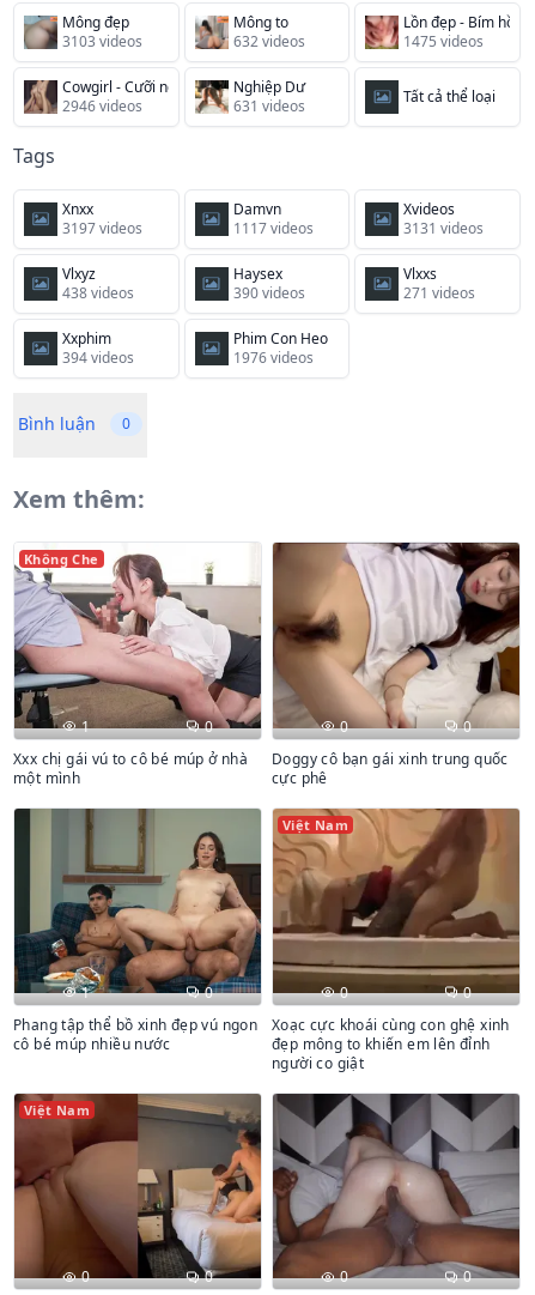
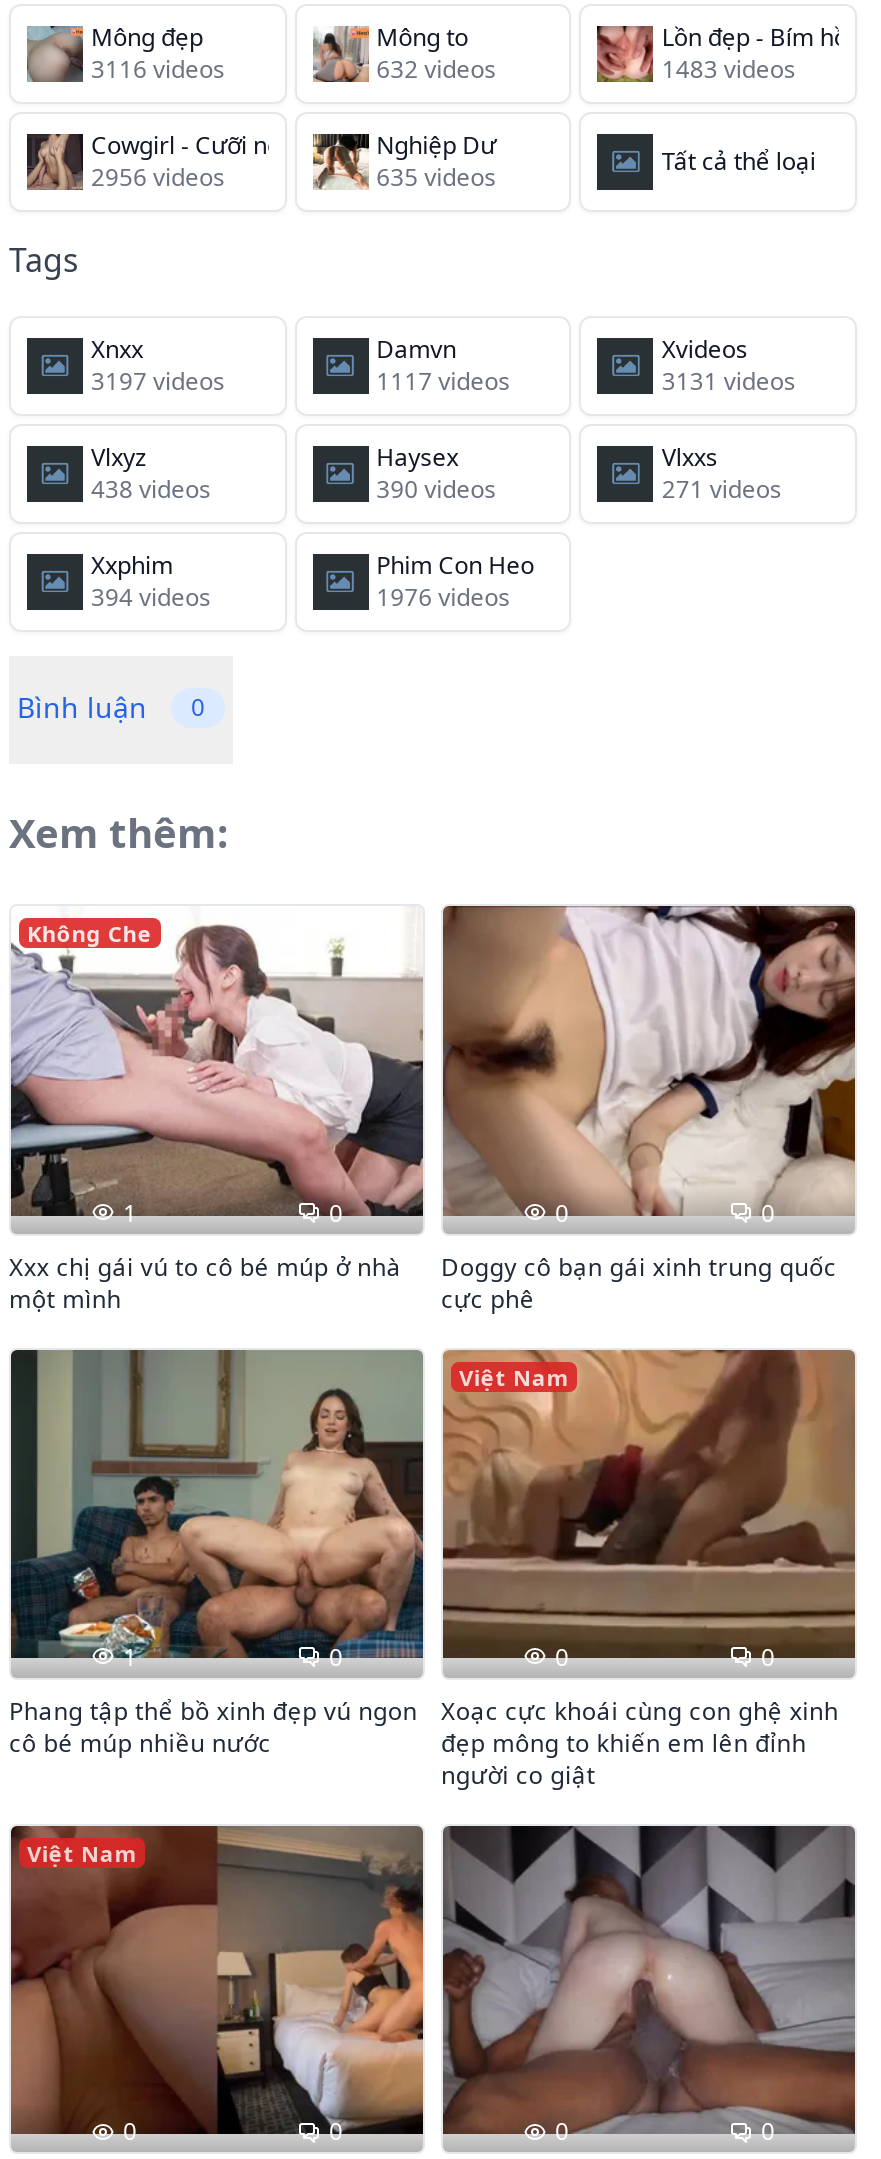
[62,31,142,52] 3103 videos -> [91,52,225,86] 3116 videos
[404,31,484,52] 1475 videos -> [662,52,796,86] 1483 videos
[62,96,142,116] 2946 videos -> [91,160,225,194] 2956 videos
[233,96,305,116] 631 videos -> [376,160,496,194] 635 videos

